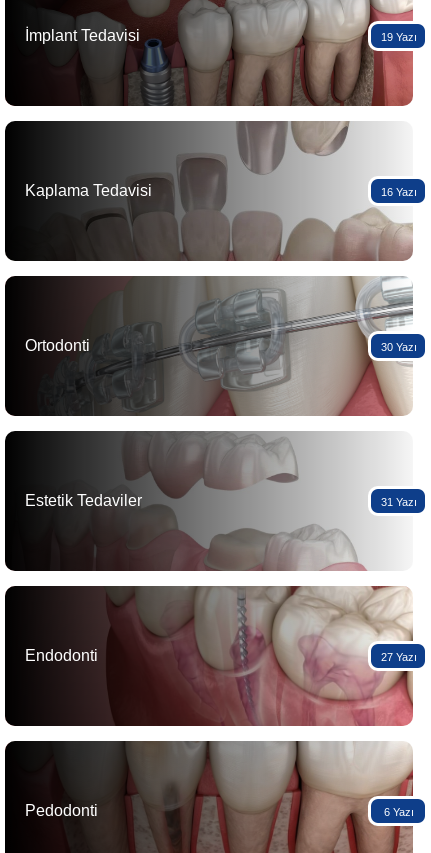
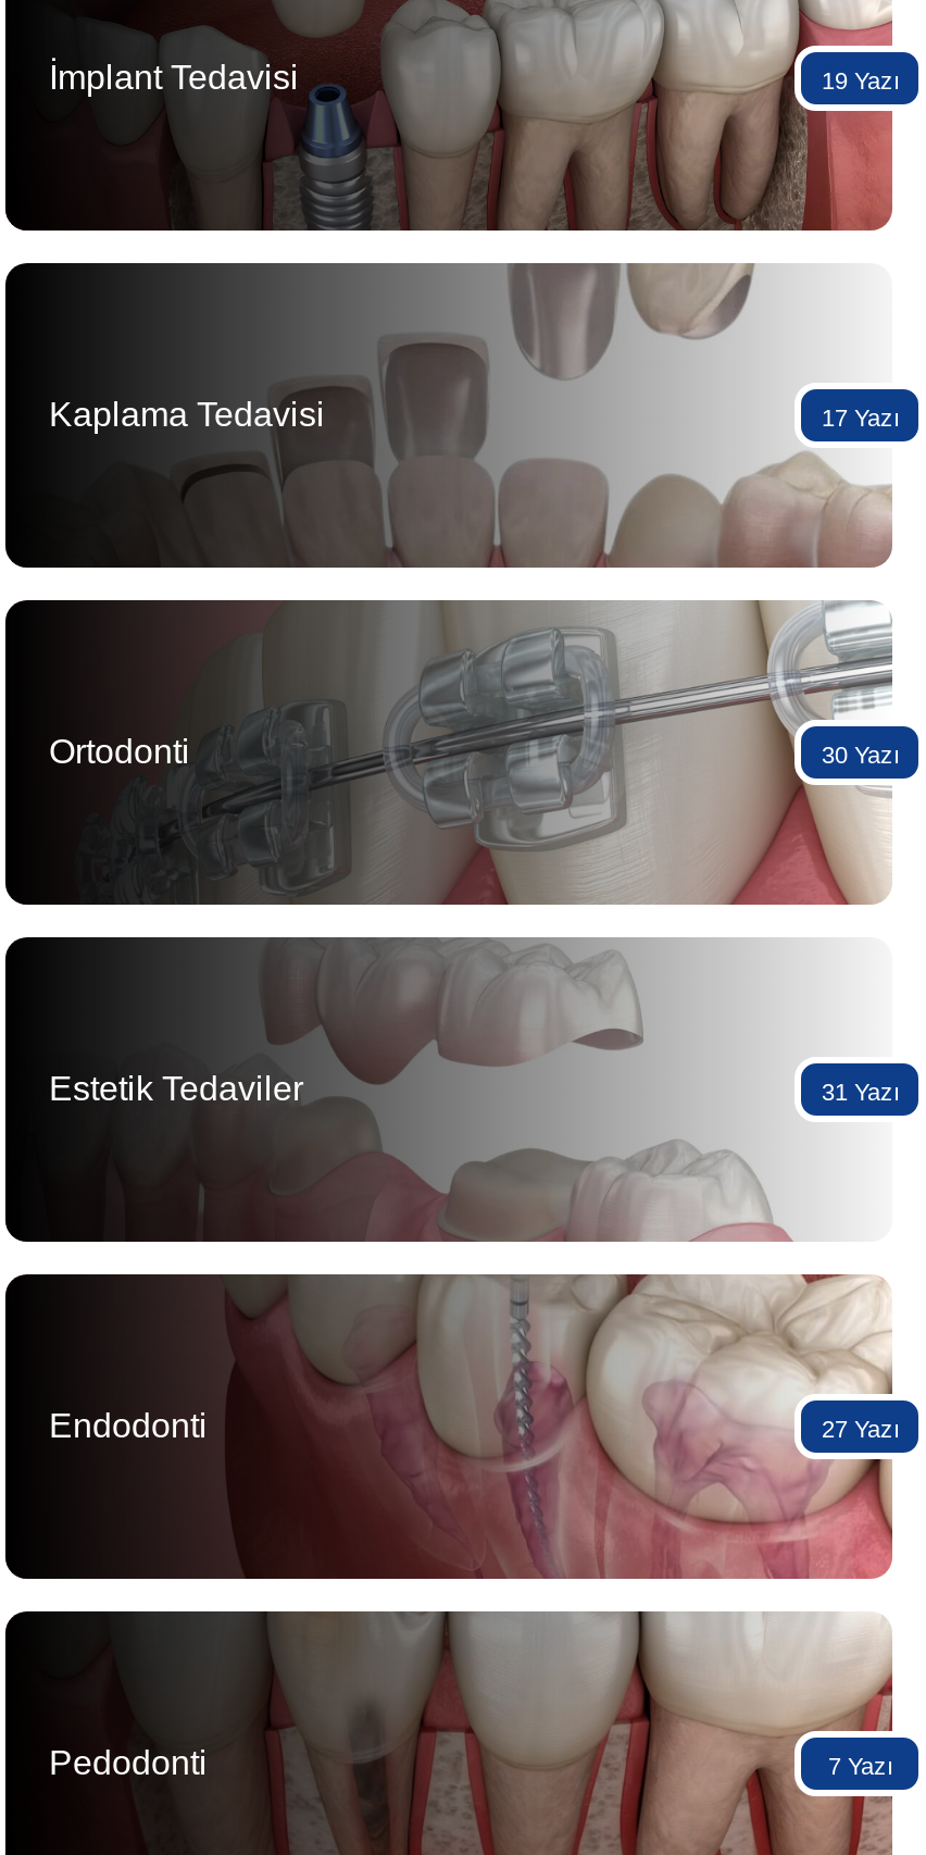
[380,185,416,197] 16 Yazı -> [822,403,900,429] 17 Yazı
[383,805,413,817] 6 Yazı -> [828,1752,893,1778] 7 Yazı

